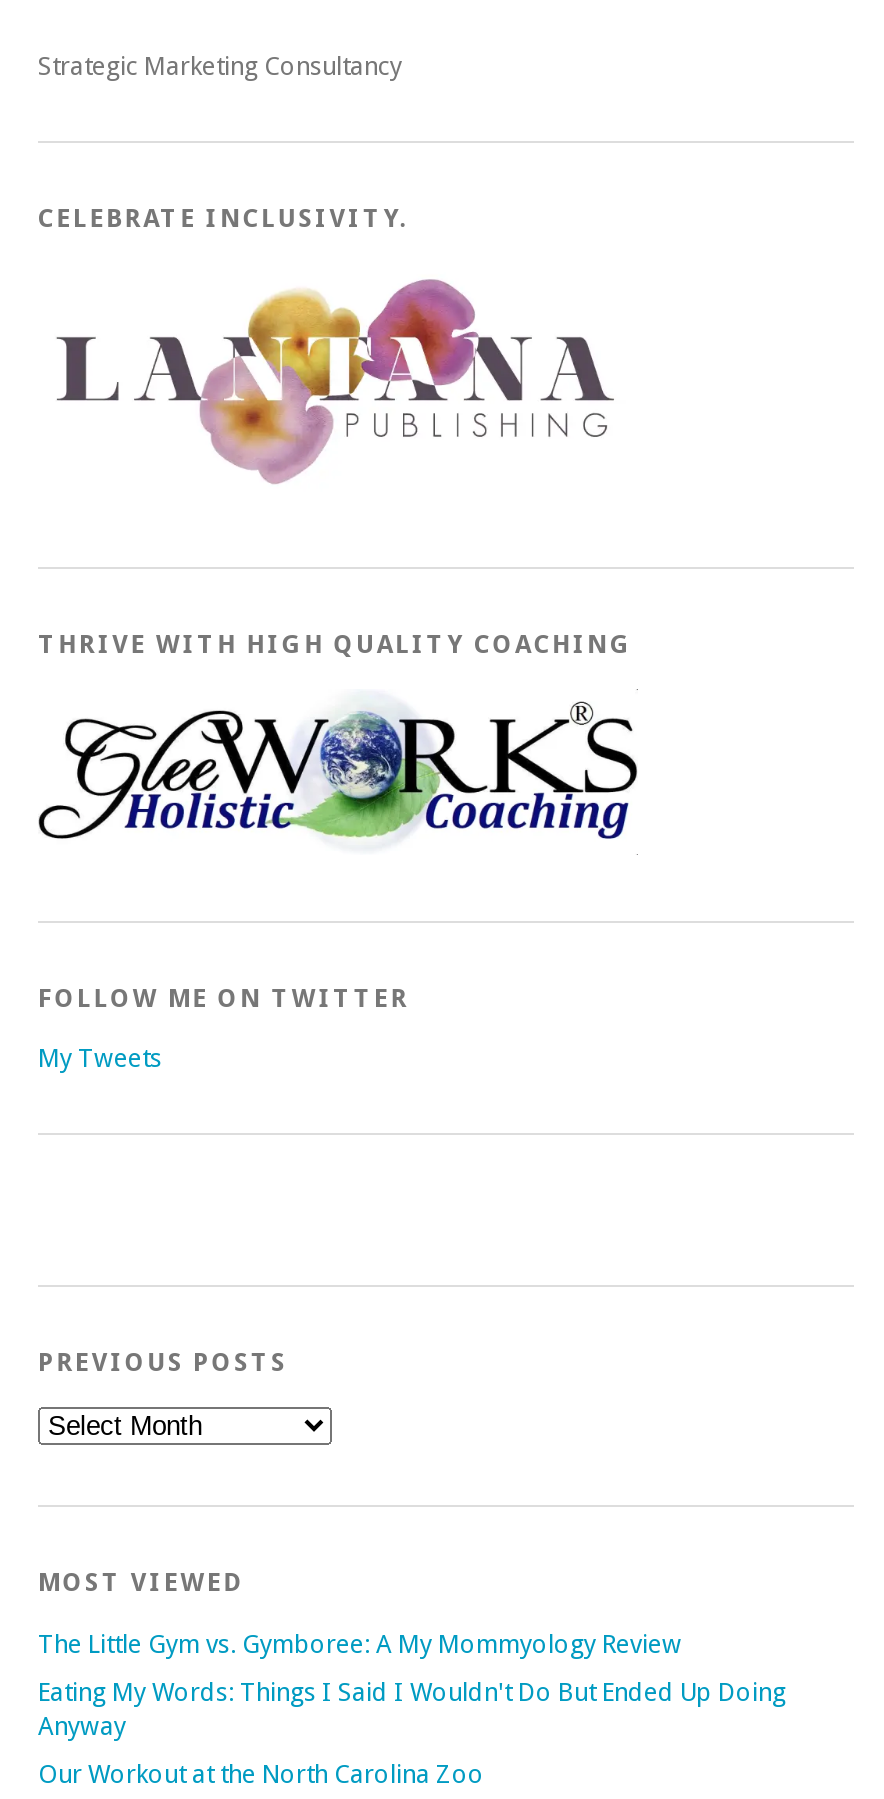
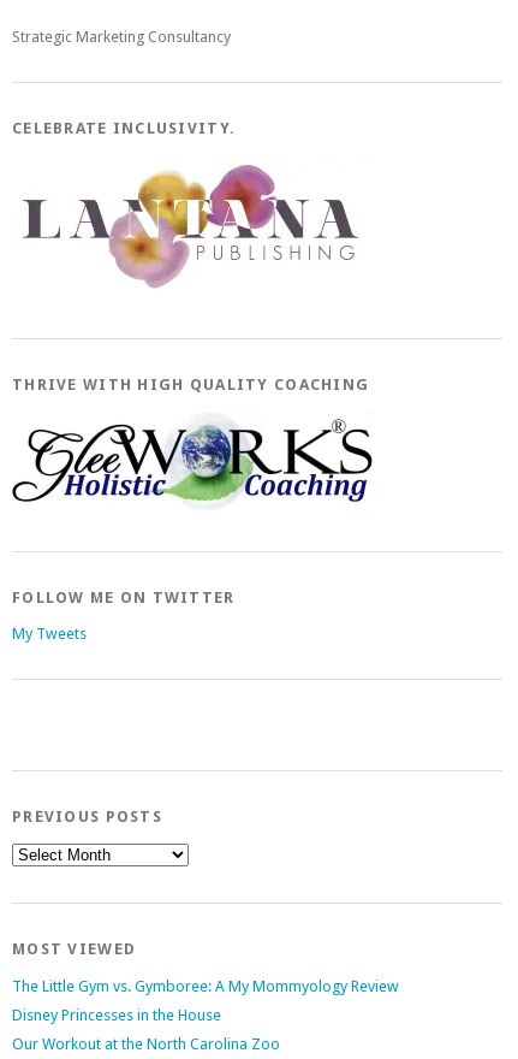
[38,1677,786,1741] Eating My Words: Things I Said I Wouldn't Do But Ended Up Doing | Anyway -> [12,1006,221,1024] Disney Princesses in the House

